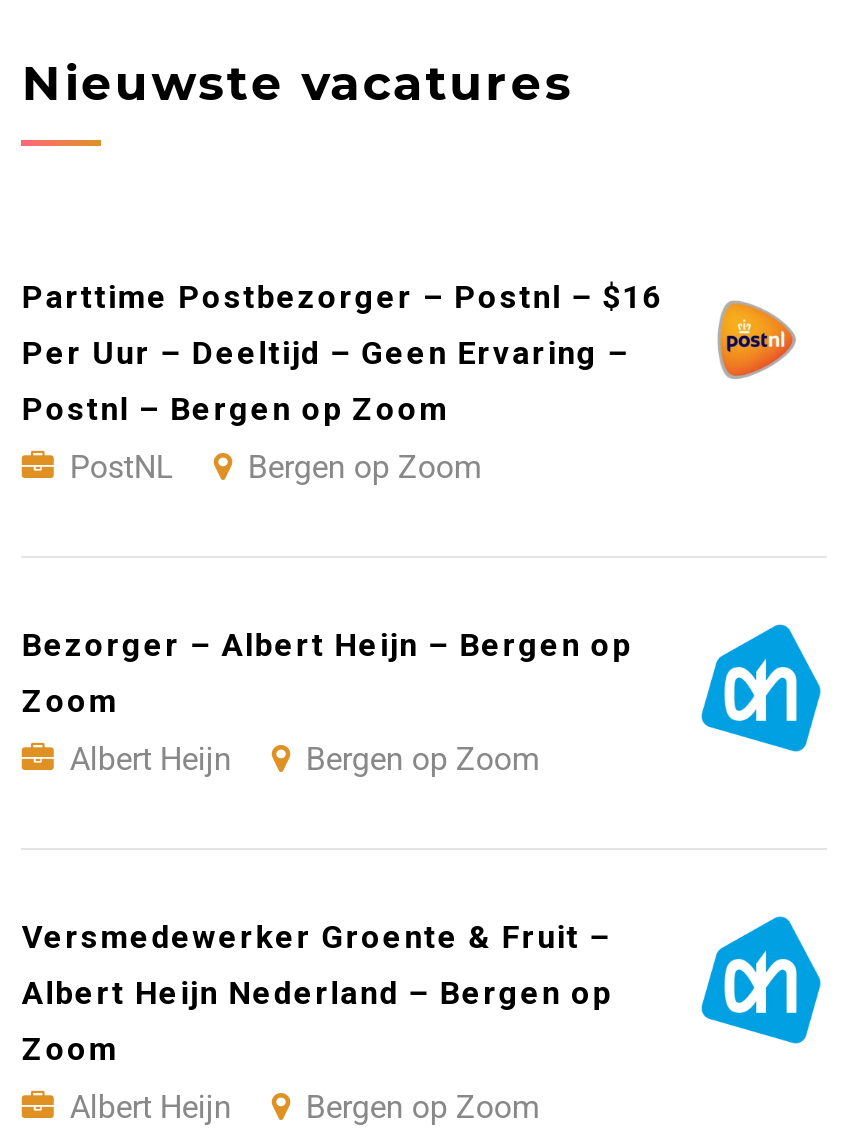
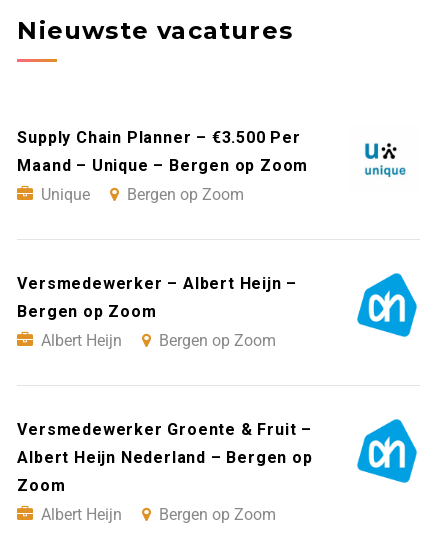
[22,278,661,486] Parttime Postbezorger – Postnl – $16 | Per Uur – Deeltijd – Geen Ervaring – | Postnl – Bergen op Zoom | PostNL -> [17,128,308,204] Supply Chain Planner – €3.500 Per | Maand – Unique – Bergen op Zoom | Unique
[717,300,797,380] [image] -> [364,140,407,178] [image]
[22,626,632,664] Bezorger – Albert Heijn – Bergen op -> [17,274,297,293] Versmedewerker – Albert Heijn –
[22,682,118,720] Zoom -> [17,302,157,321] Bergen op Zoom

